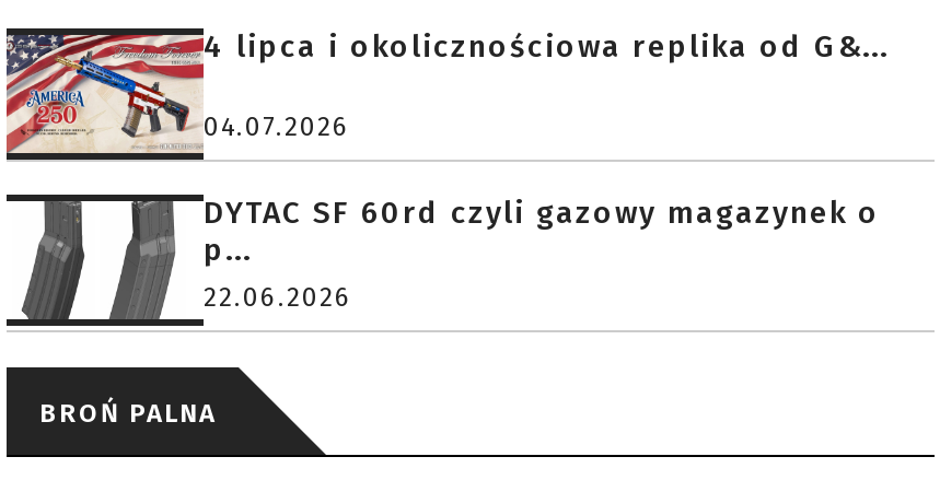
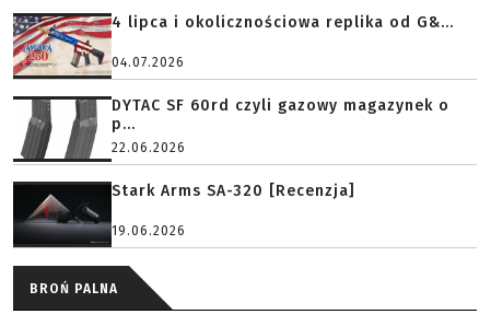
none -> [12,182,357,248] [image] | Stark Arms SA-320 [Recenzja] | 19.06.2026

